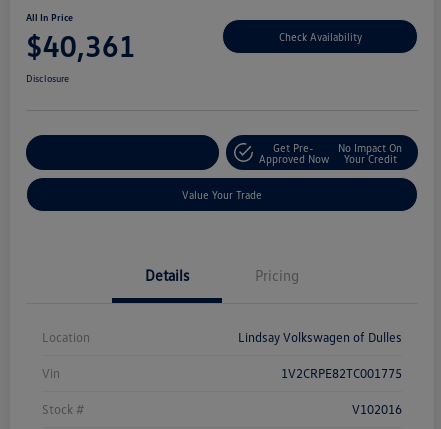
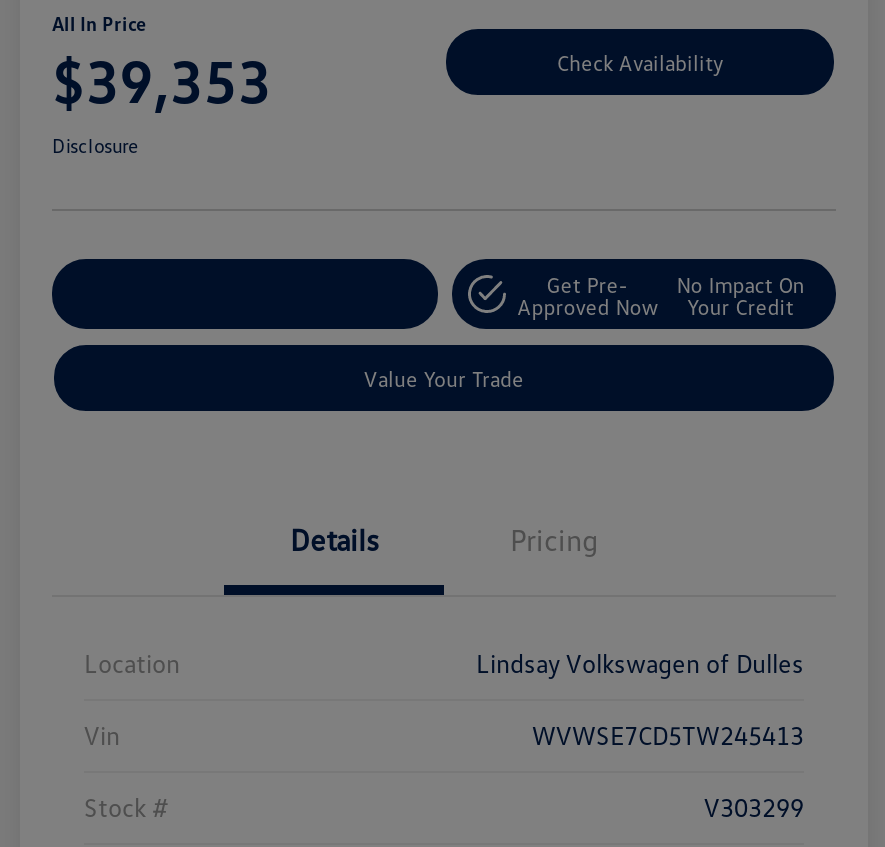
[26,27,136,64] $40,361 -> [52,43,272,117] $39,353
[281,365,402,381] 1V2CRPE82TC001775 -> [532,719,804,751] WVWSE7CD5TW245413
[352,401,402,417] V102016 -> [704,791,804,823] V303299

